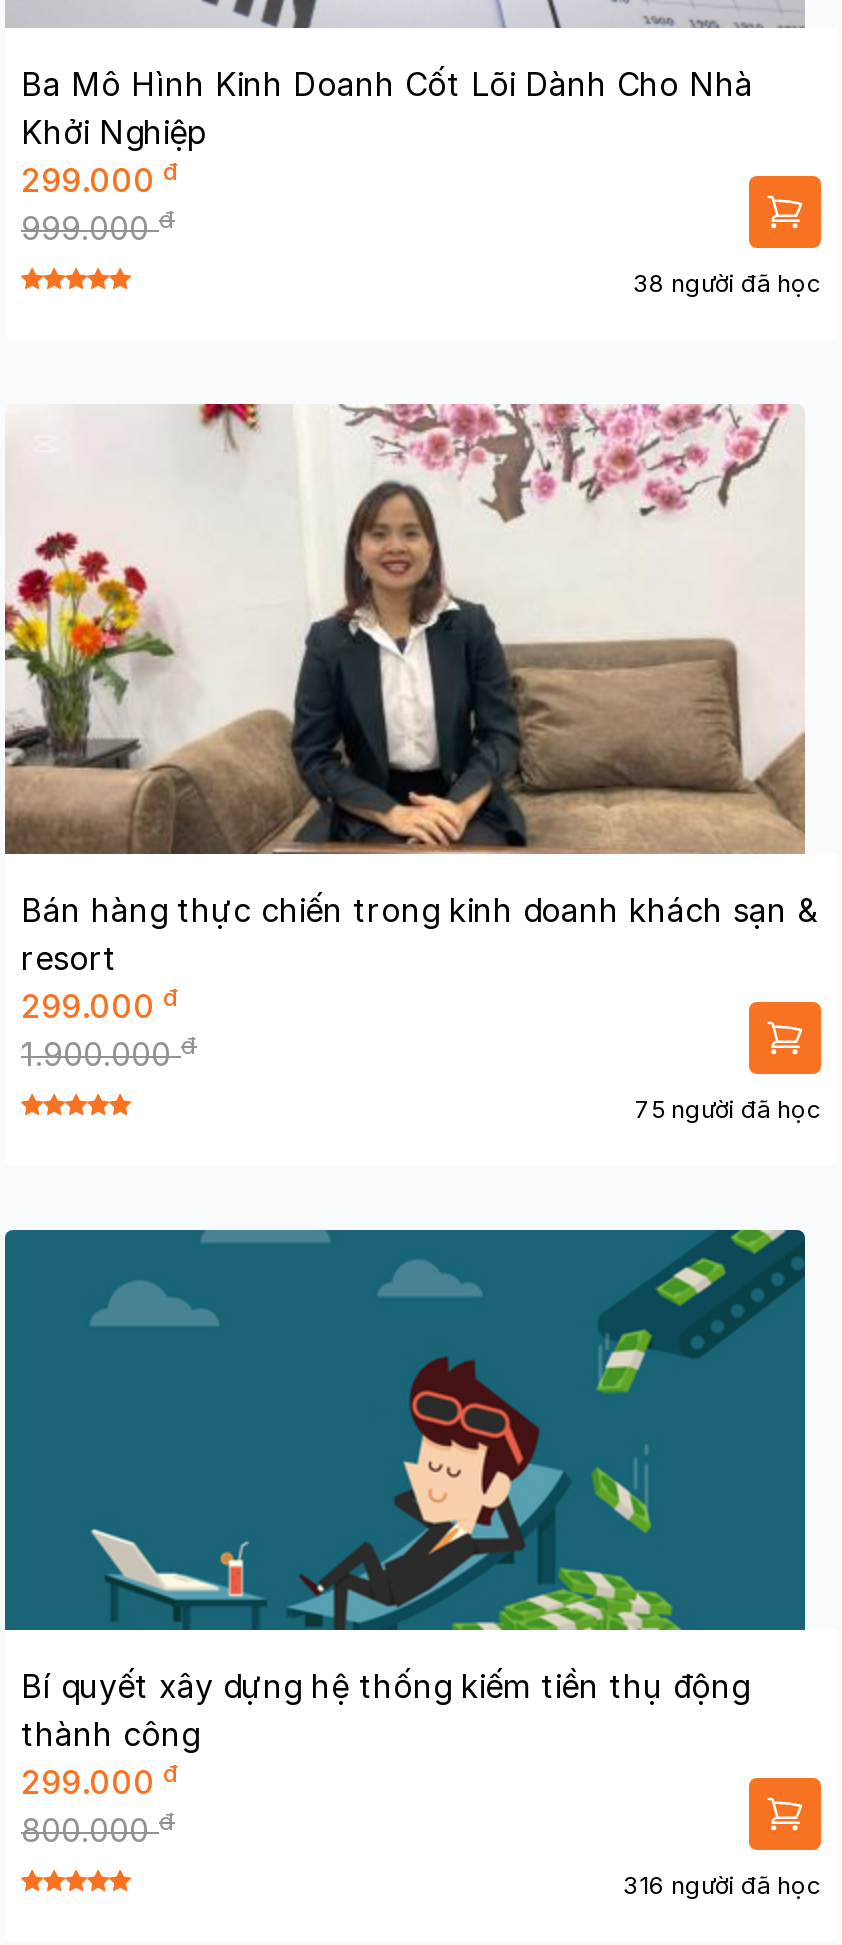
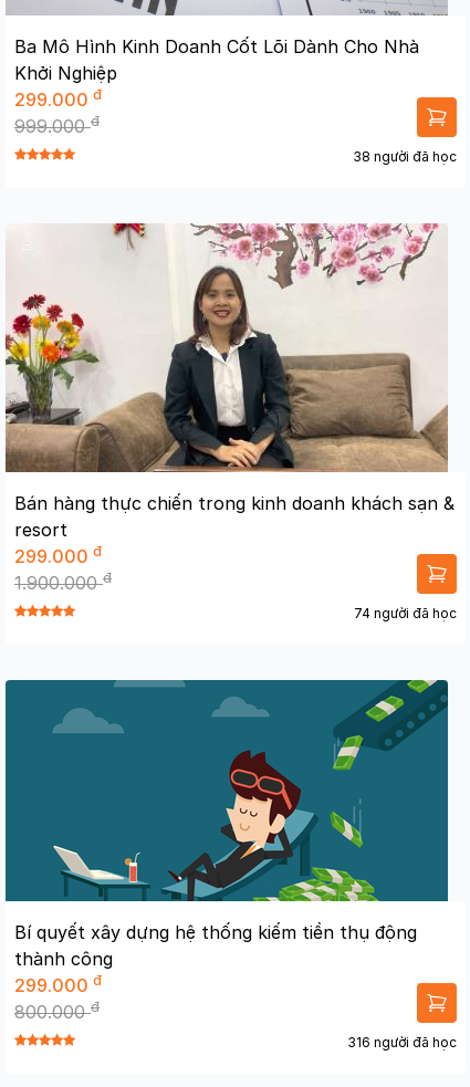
[635,1094,821,1124] 75 người đã học -> [354,605,457,621] 74 người đã học

